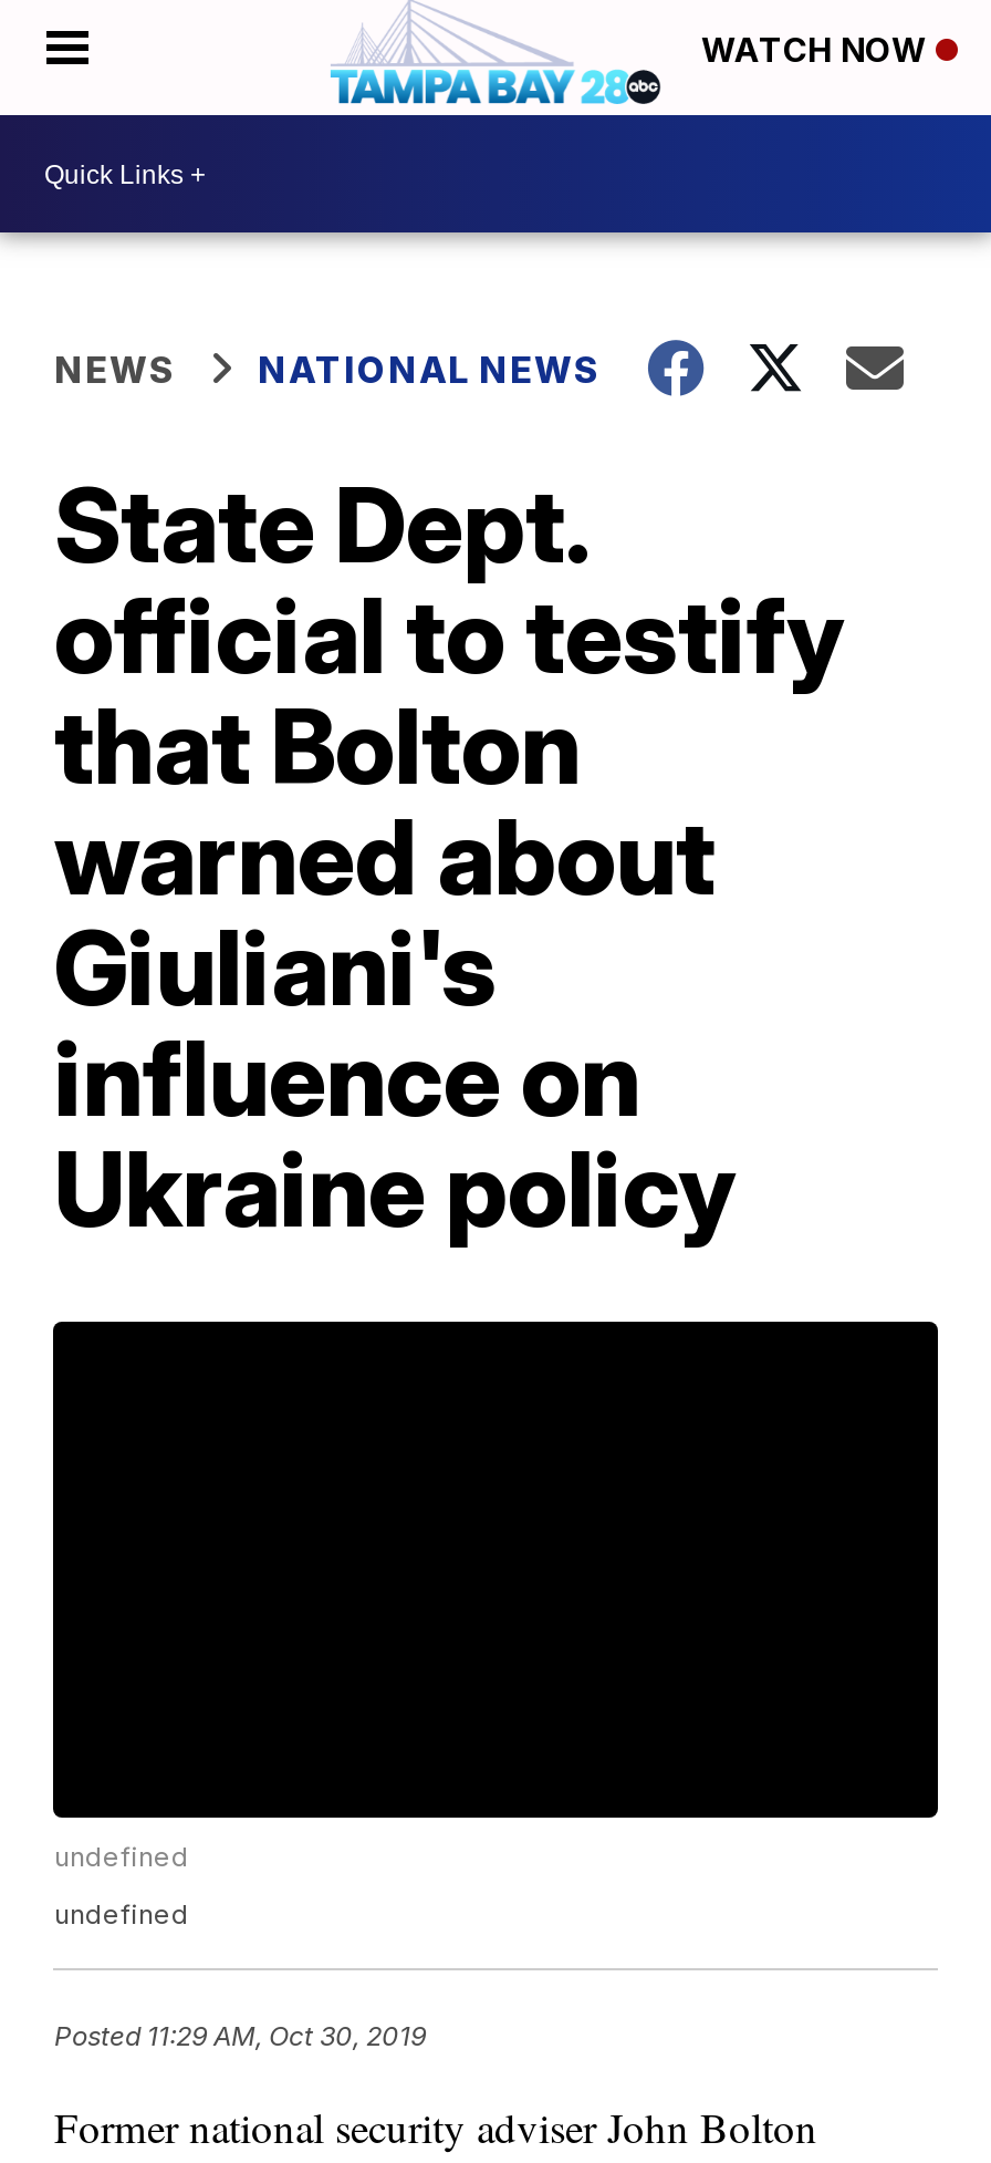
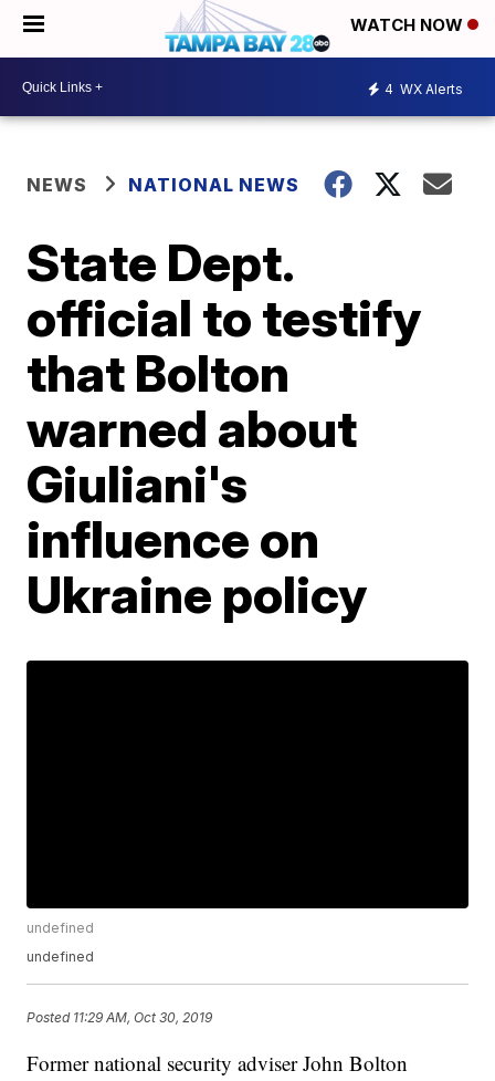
none -> [385,80,463,97] 4 WX Alerts

